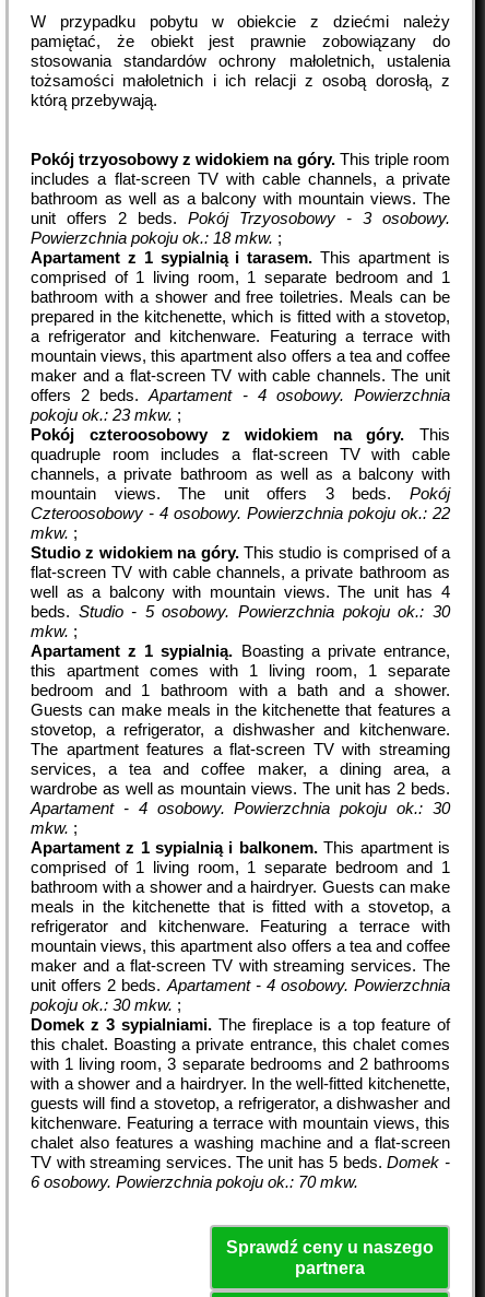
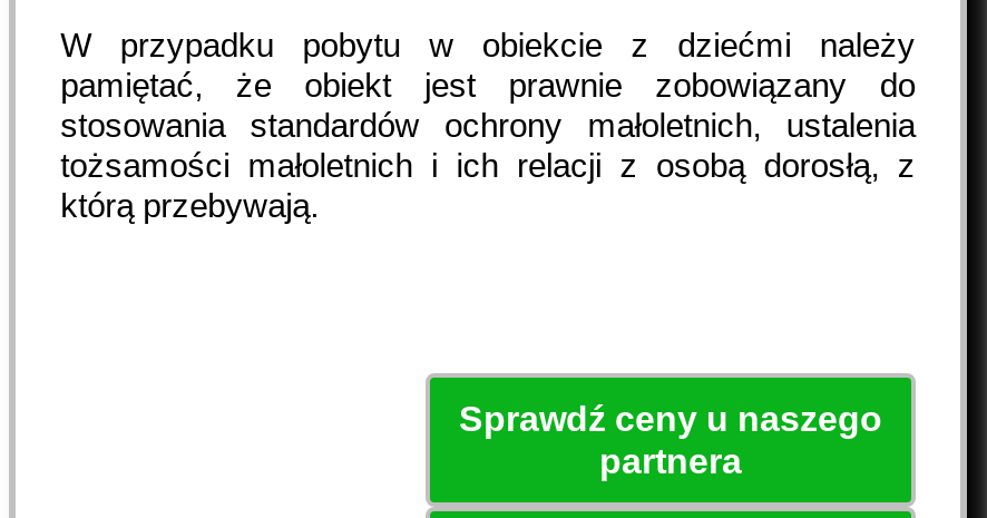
[31,150,450,1191] Pokój trzyosobowy z widokiem na góry. This triple room | includes a flat-screen TV with cable channels, a private | bathroom as well as a balcony with mountain views. The | unit offers 2 beds. Pokój Trzyosobowy - 3 osobowy. | Powierzchnia pokoju ok.: 18 mkw.; | Apartament z 1 sypialnią i tarasem. This apartment is | comprised of 1 living room, 1 separate bedroom and 1 | bathroom with a shower and free toiletries. Meals can be | prepared in the kitchenette, which is fitted with a stovetop, | a refrigerator and kitchenware. Featuring a terrace with | mountain views, this apartment also offers a tea and coffee | maker and a flat-screen TV with cable channels. The unit | offers 2 beds. Apartament - 4 osobowy. Powierzchnia | pokoju ok.: 23 mkw.; | Pokój czteroosobowy z widokiem na góry. This | quadruple room includes a flat-screen TV with cable | channels, a private bathroom as well as a balcony with | mountain views. The unit offers 3 beds. Pokój | Czteroosobowy - 4 osobowy. Powierzchnia pokoju ok.: 22 | mkw.; | Studio z widokiem na góry. This studio is comprised of a | flat-screen TV with cable channels, a private bathroom as | well as a balcony with mountain views. The unit has 4 | beds. Studio - 5 osobowy. Powierzchnia pokoju ok.: 30 | mkw.; | Apartament z 1 sypialnią. Boasting a private entrance, | this apartment comes with 1 living room, 1 separate | bedroom and 1 bathroom with a bath and a shower. | Guests can make meals in the kitchenette that features a | stovetop, a refrigerator, a dishwasher and kitchenware. | The apartment features a flat-screen TV with streaming | services, a tea and coffee maker, a dining area, a | wardrobe as well as mountain views. The unit has 2 beds. | Apartament - 4 osobowy. Powierzchnia pokoju ok.: 30 | mkw.; | Apartament z 1 sypialnią i balkonem. This apartment is | comprised of 1 living room, 1 separate bedroom and 1 | bathroom with a shower and a hairdryer. Guests can make | meals in the kitchenette that is fitted with a stovetop, a | refrigerator and kitchenware. Featuring a terrace with | mountain views, this apartment also offers a tea and coffee | maker and a flat-screen TV with streaming services. The | unit offers 2 beds. Apartament - 4 osobowy. Powierzchnia | pokoju ok.: 30 mkw.; | Domek z 3 sypialniami. The fireplace is a top feature of | this chalet. Boasting a private entrance, this chalet comes | with 1 living room, 3 separate bedrooms and 2 bathrooms | with a shower and a hairdryer. In the well-fitted kitchenette, | guests will find a stovetop, a refrigerator, a dishwasher and | kitchenware. Featuring a terrace with mountain views, this | chalet also features a washing machine and a flat-screen | TV with streaming services. The unit has 5 beds. Domek - | 6 osobowy. Powierzchnia pokoju ok.: 70 mkw. -> none

